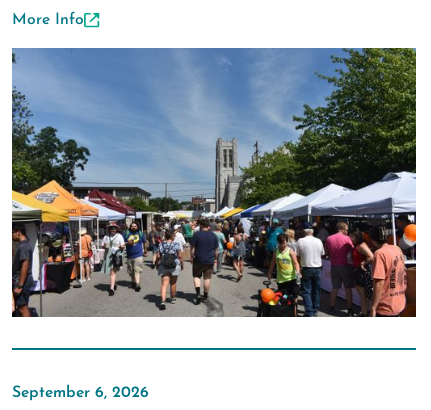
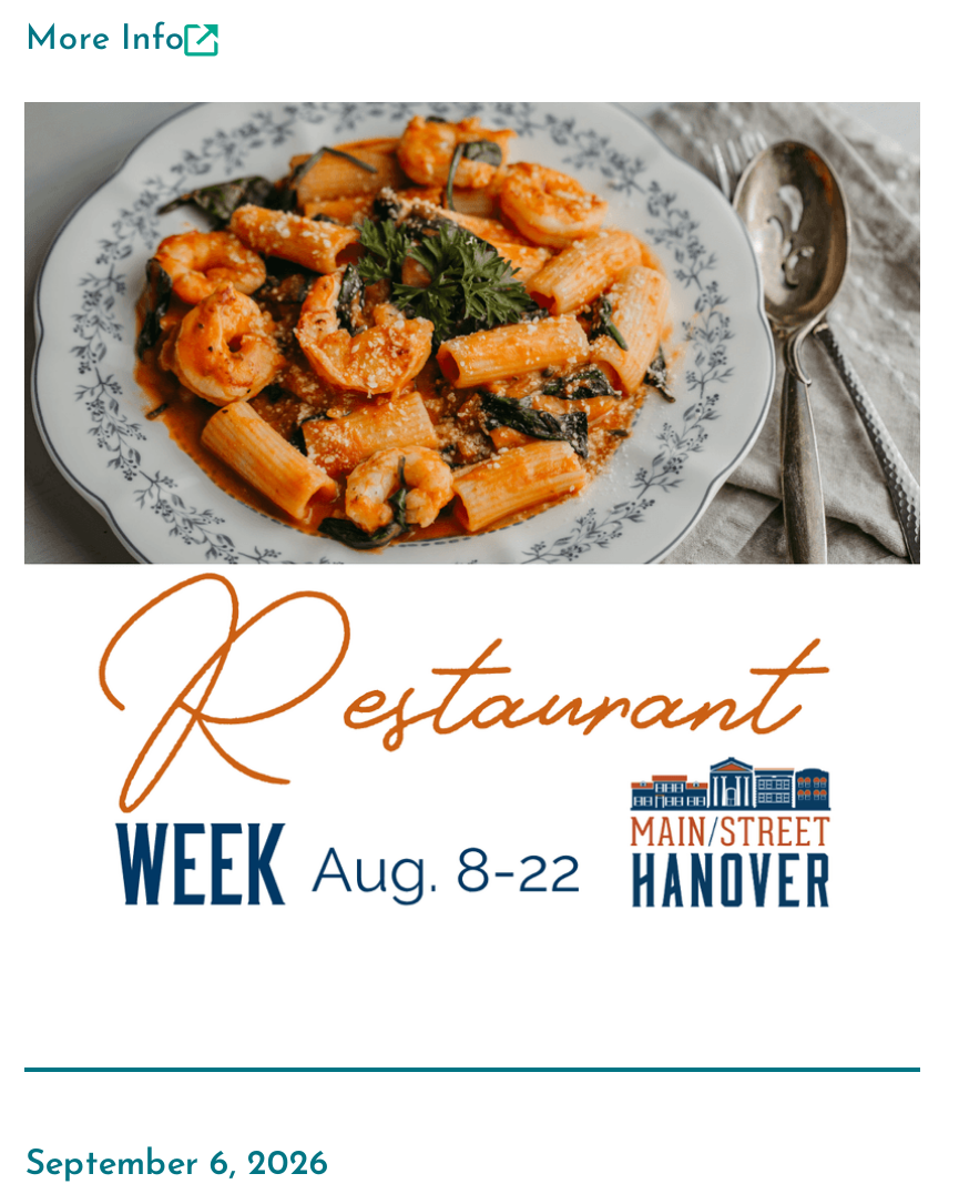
[11,48,417,318] [image] -> [22,102,920,908] [image]

